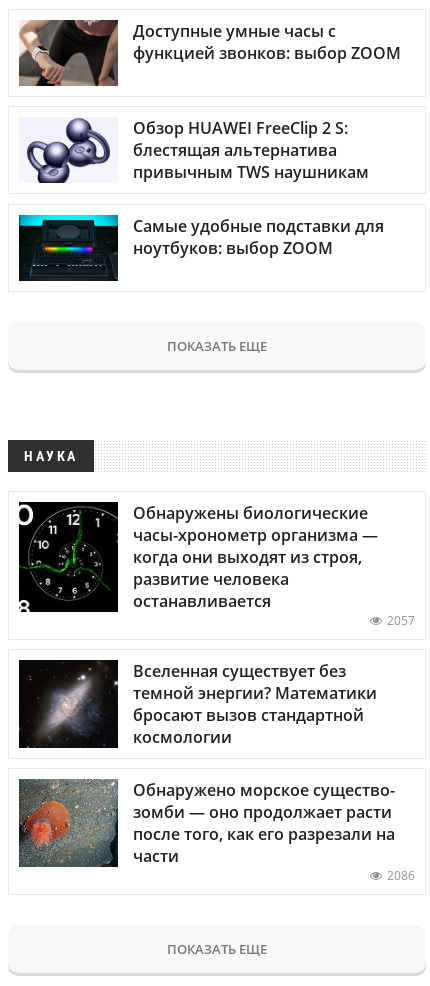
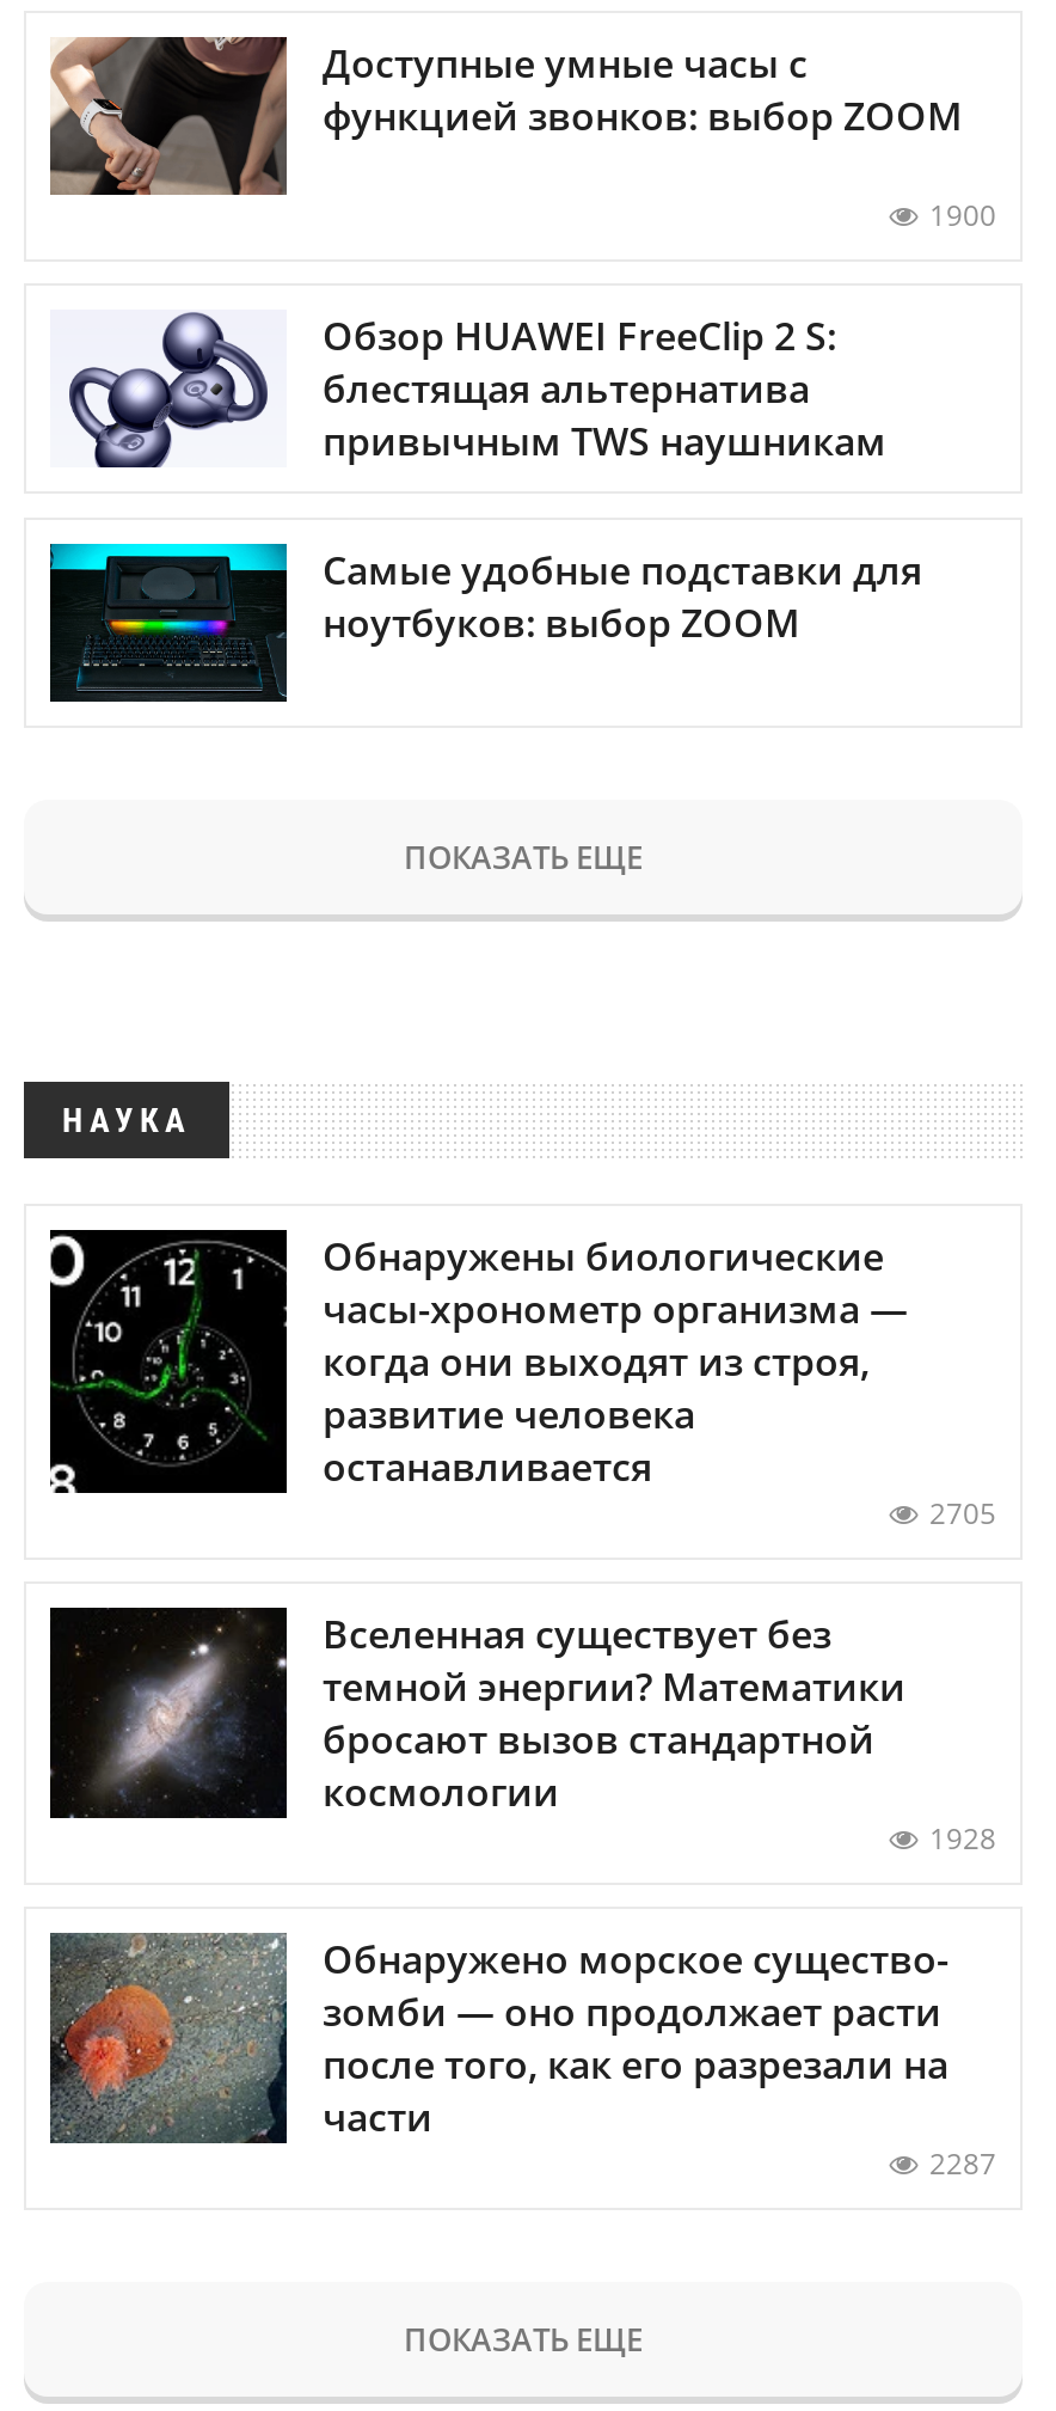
none -> [929,195,996,236] 1900
[387,612,415,629] 2057 -> [929,1492,996,1533] 2705
none -> [929,1818,996,1859] 1928
[387,867,415,884] 2086 -> [929,2143,996,2184] 2287

